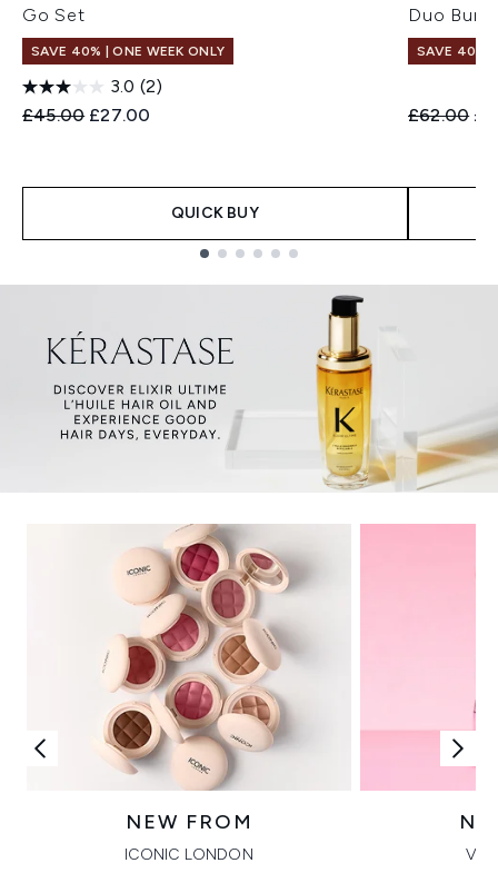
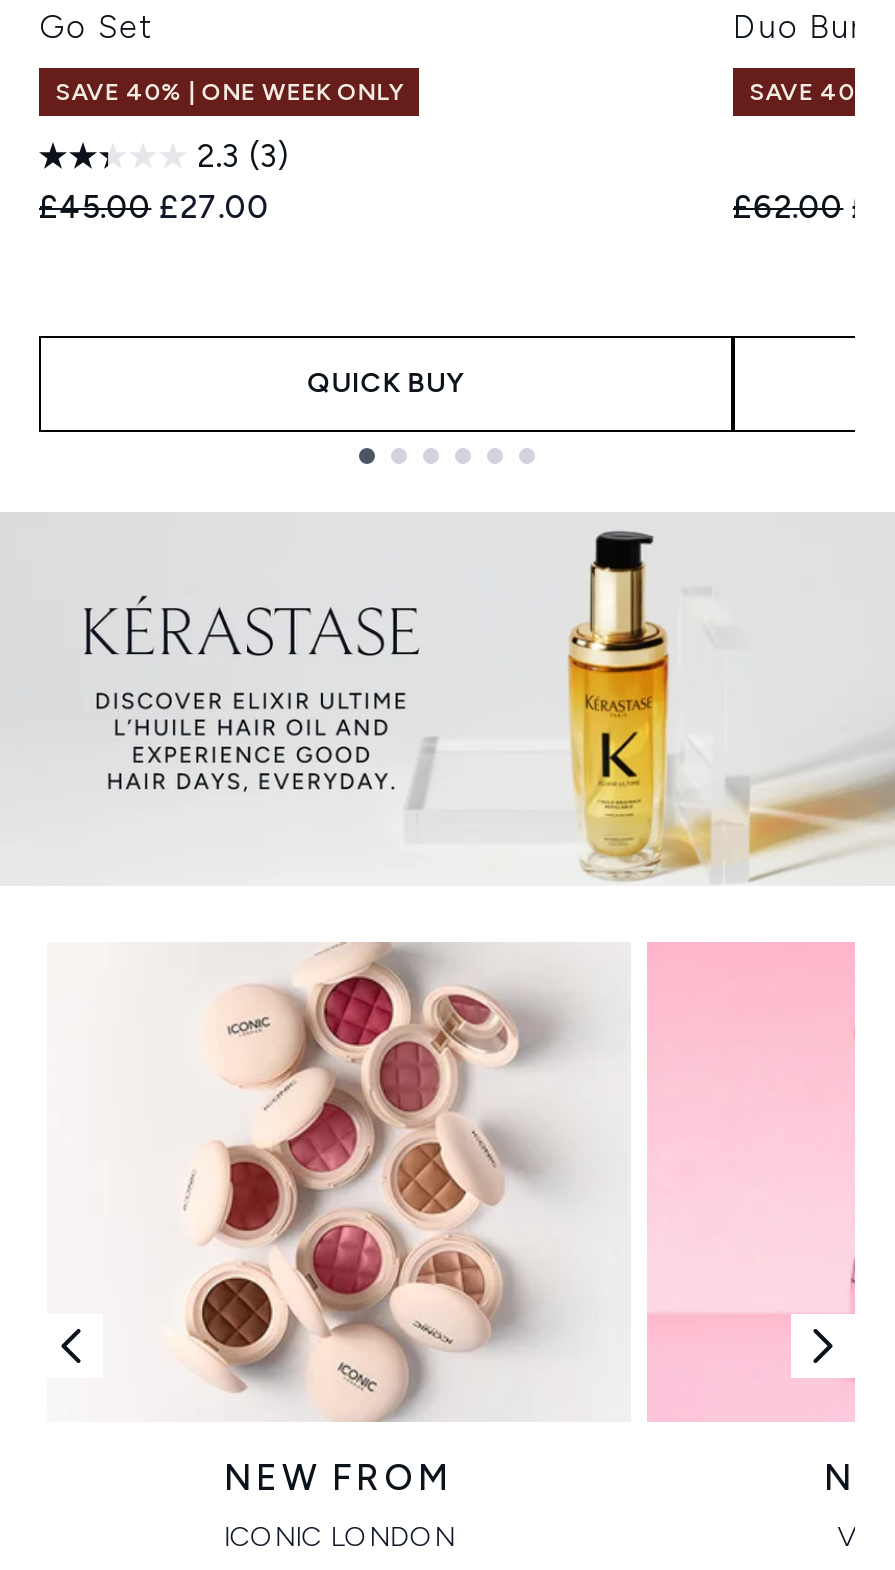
[110,76,162,97] 3.0 (2) -> [197,136,289,174] 2.3 (3)

